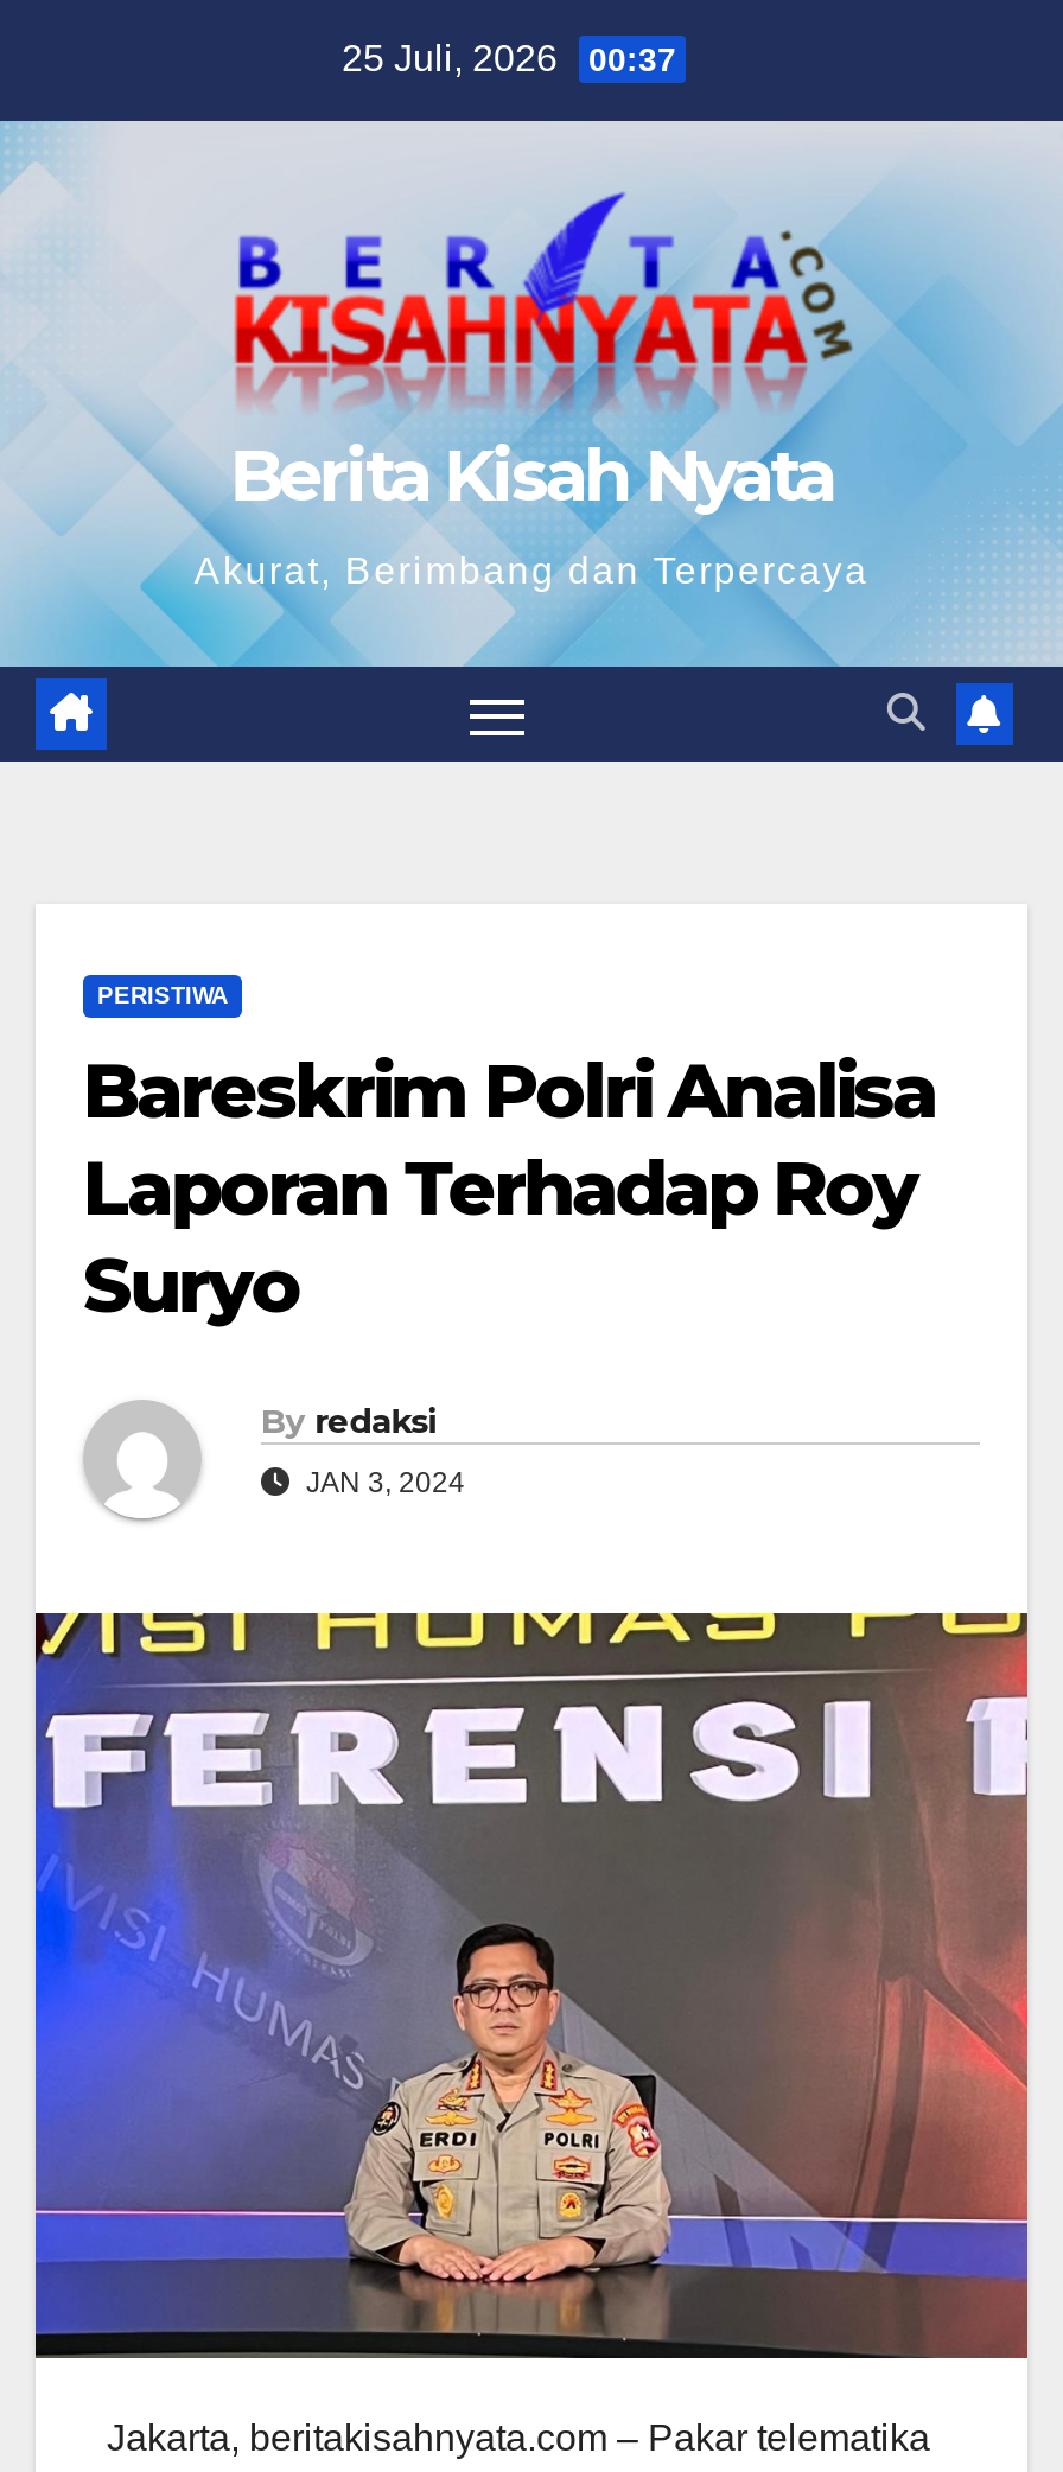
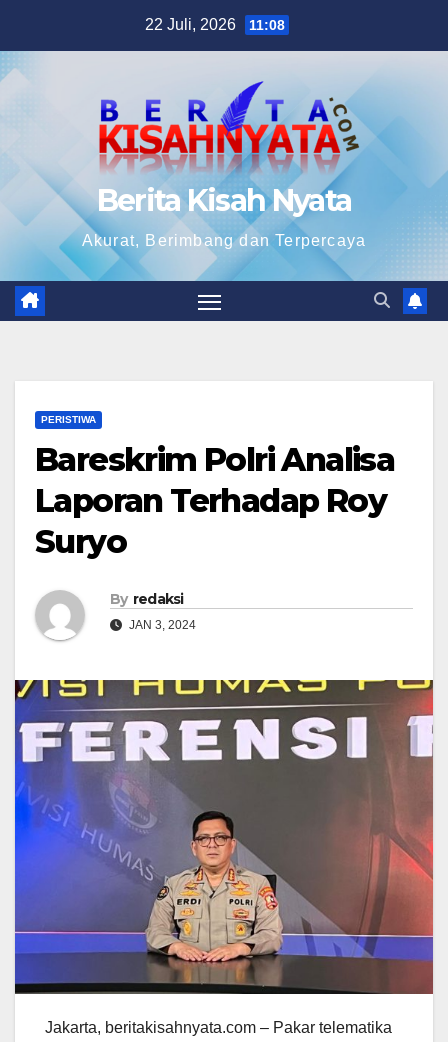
[342,38,676,78] 25 Juli, 2026 00:37 -> [144,16,284,33] 22 Juli, 2026 11:08

